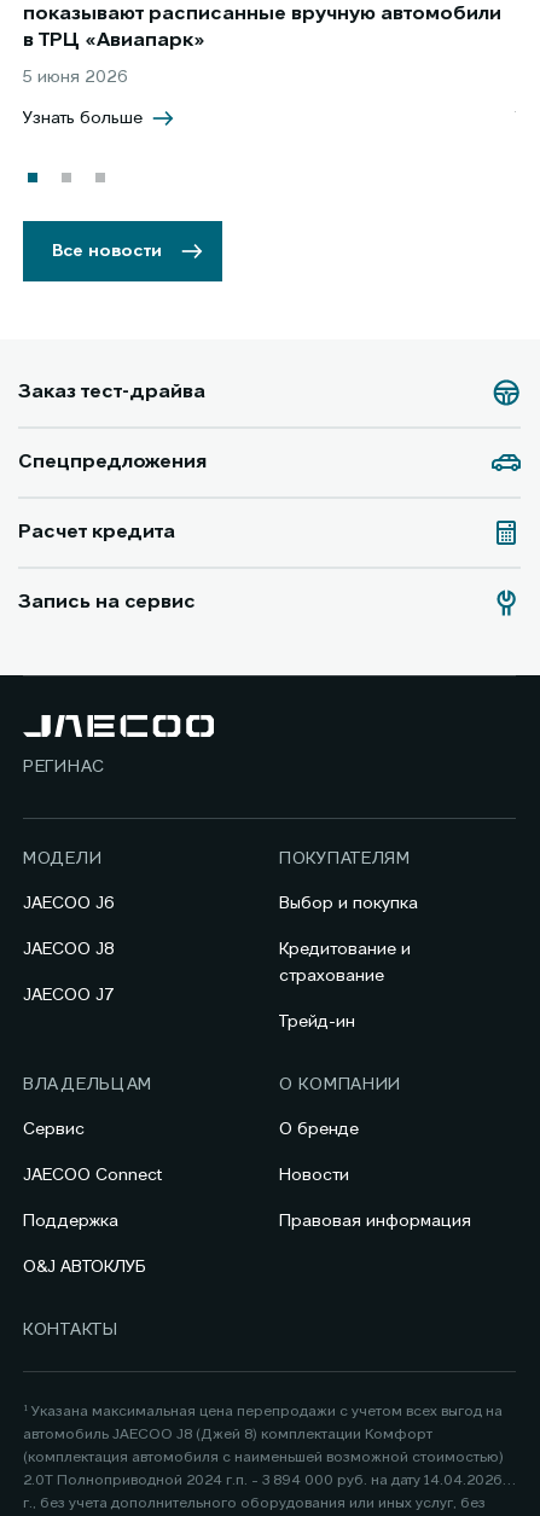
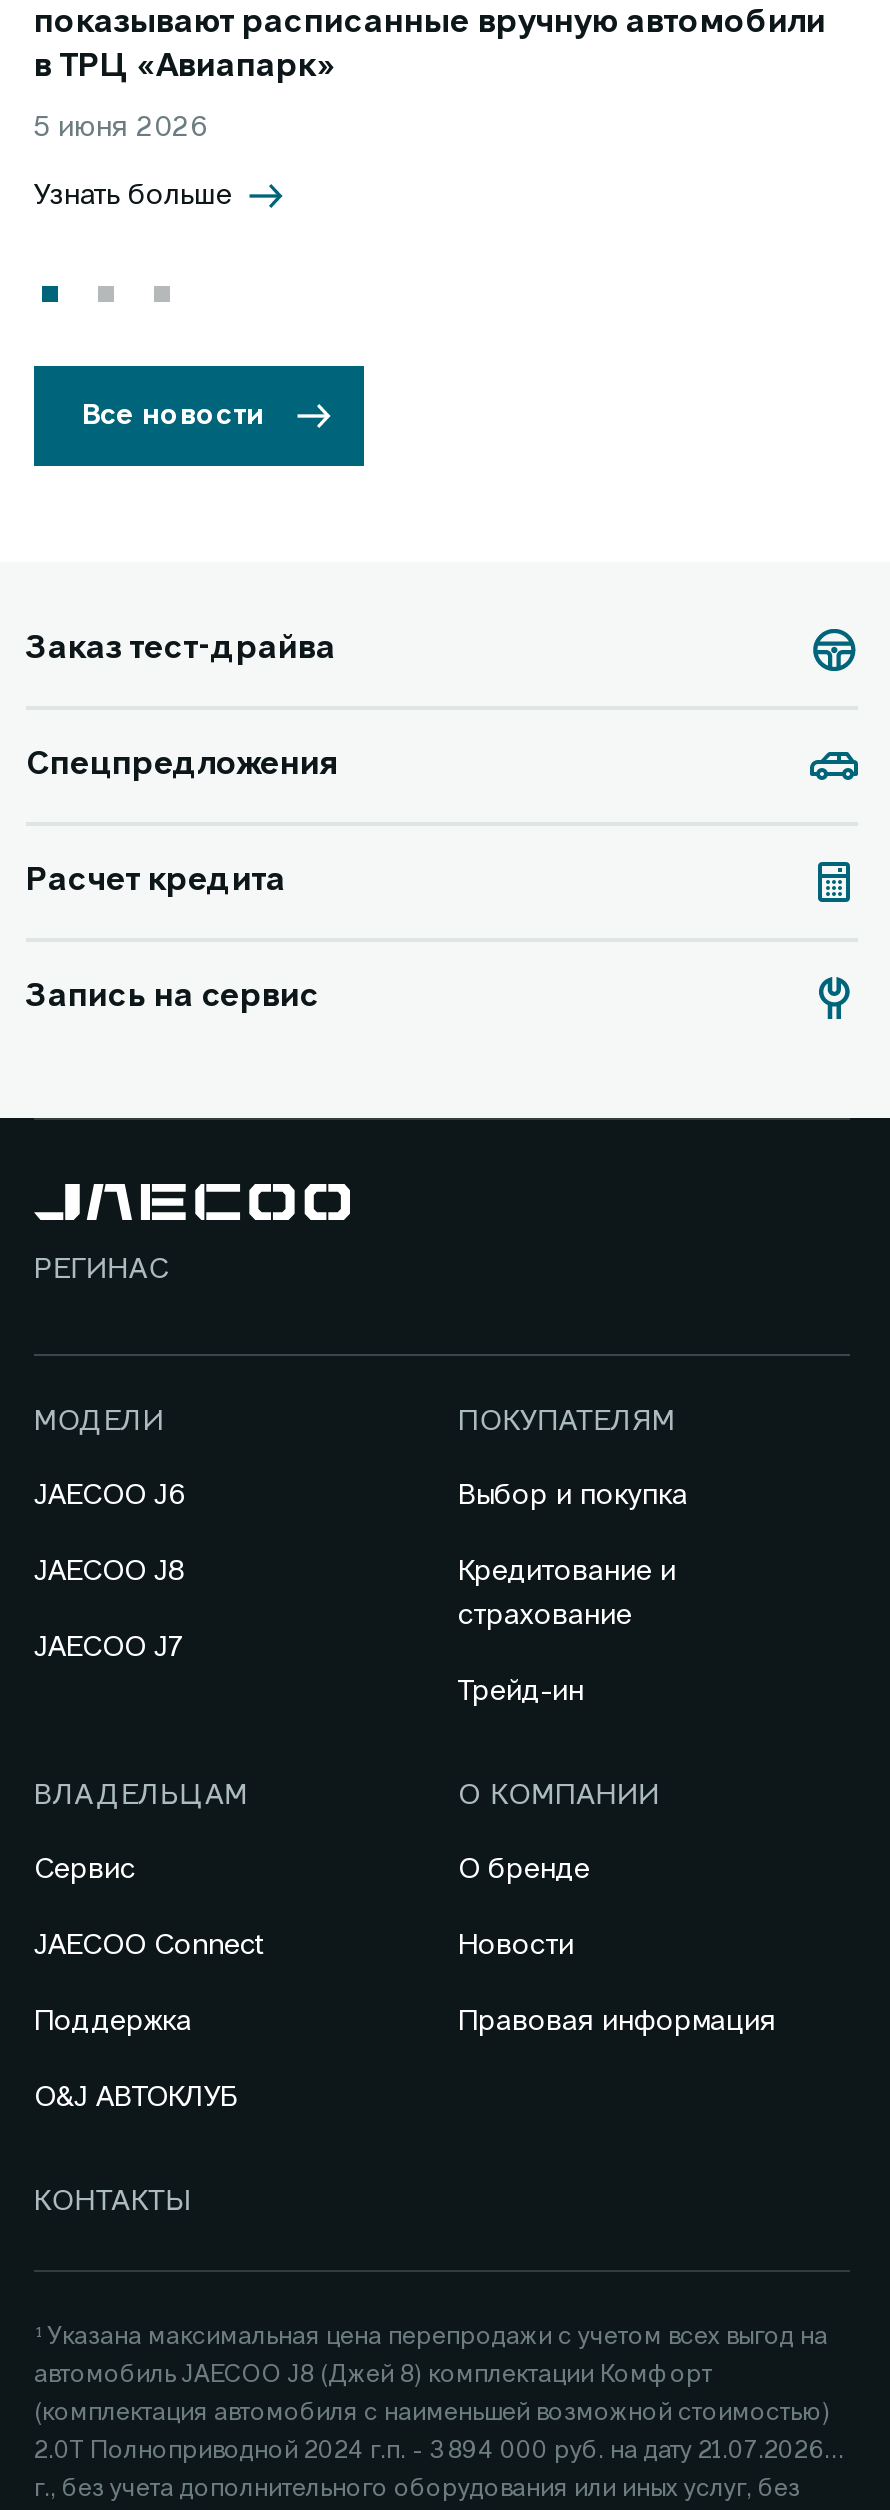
[23,1474,503,1488] 2.0Т Полноприводной 2024 г.п. - 3 894 000 руб. на дату 14.04.2026 -> [34,2440,824,2464] 2.0Т Полноприводной 2024 г.п. - 3 894 000 руб. на дату 21.07.2026

